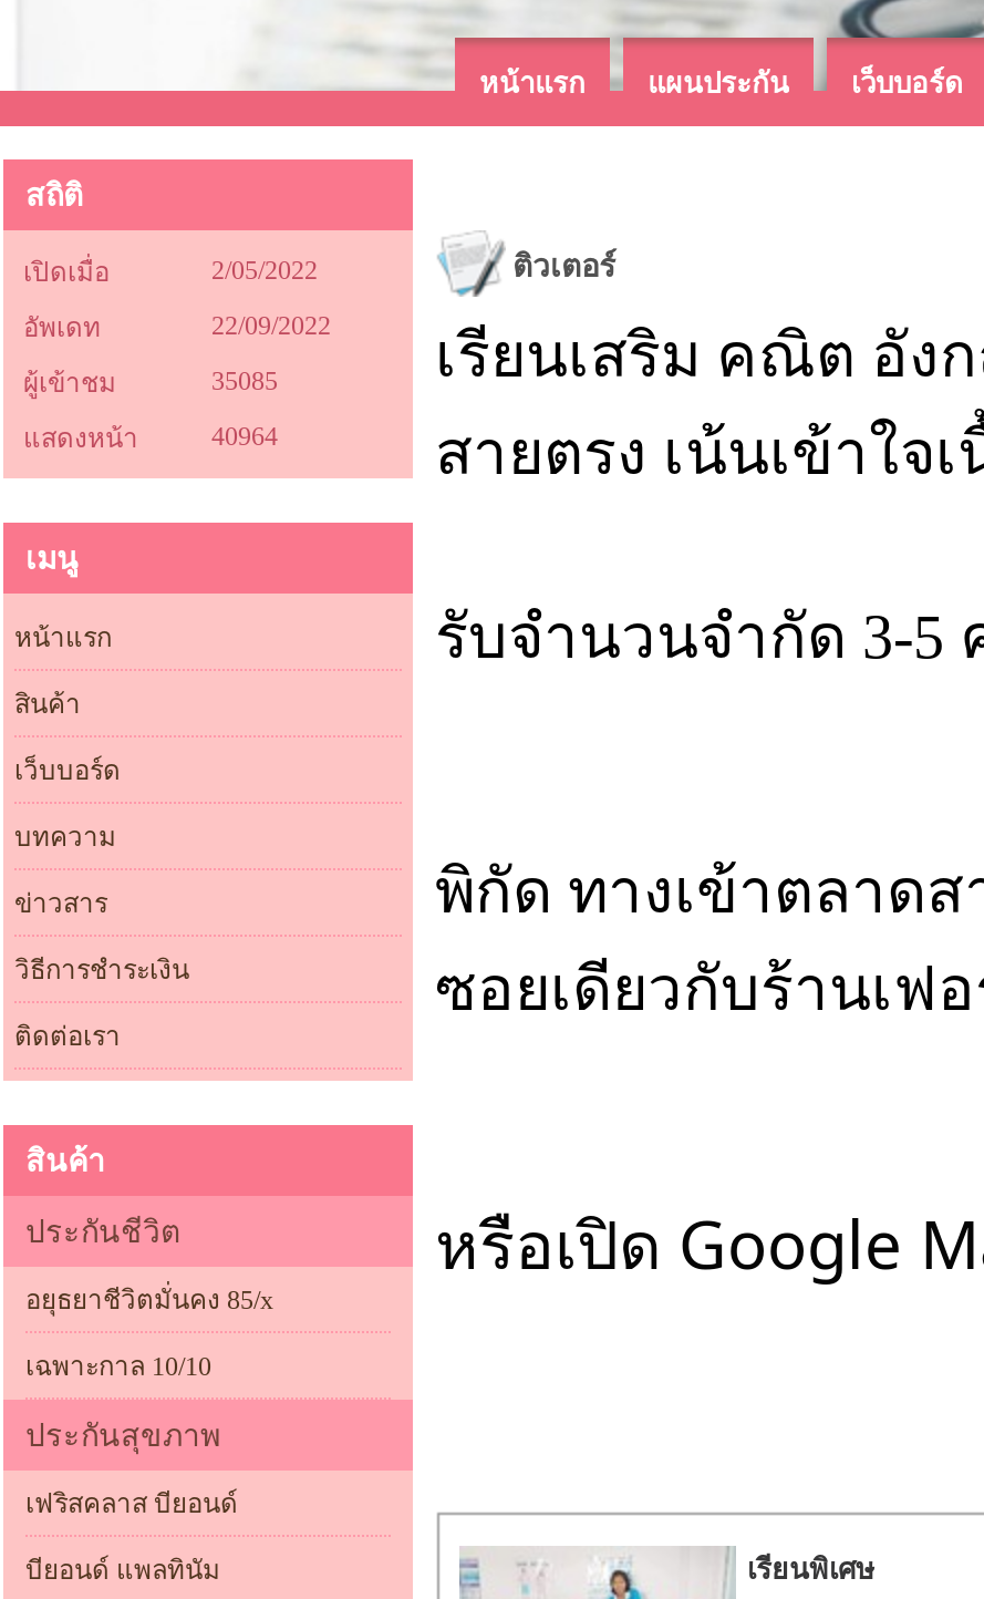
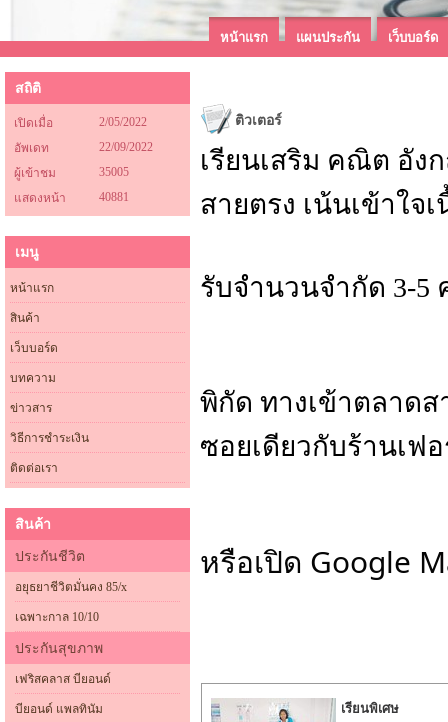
[211,365,278,396] 35085 -> [99,165,129,179] 35005
[211,421,278,452] 40964 -> [99,190,129,204] 40881

